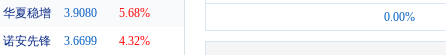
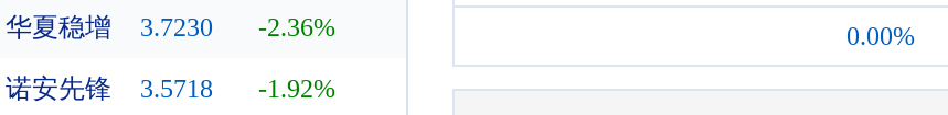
[63,6,96,20] 3.9080 -> [140,12,213,43] 3.7230
[119,6,150,20] 5.68% -> [258,12,335,43] -2.36%
[63,34,96,48] 3.6699 -> [140,73,213,104] 3.5718
[119,34,150,48] 4.32% -> [258,73,335,104] -1.92%

